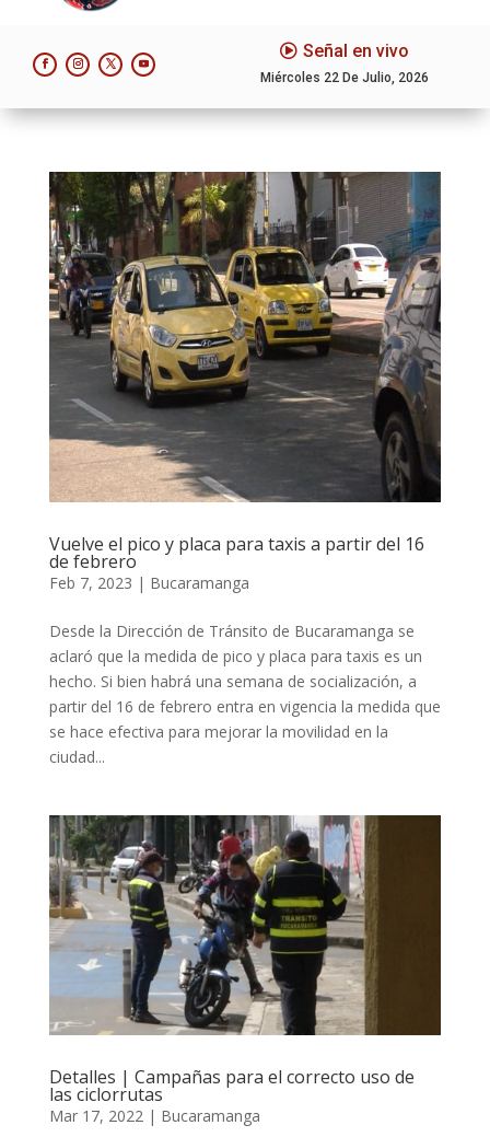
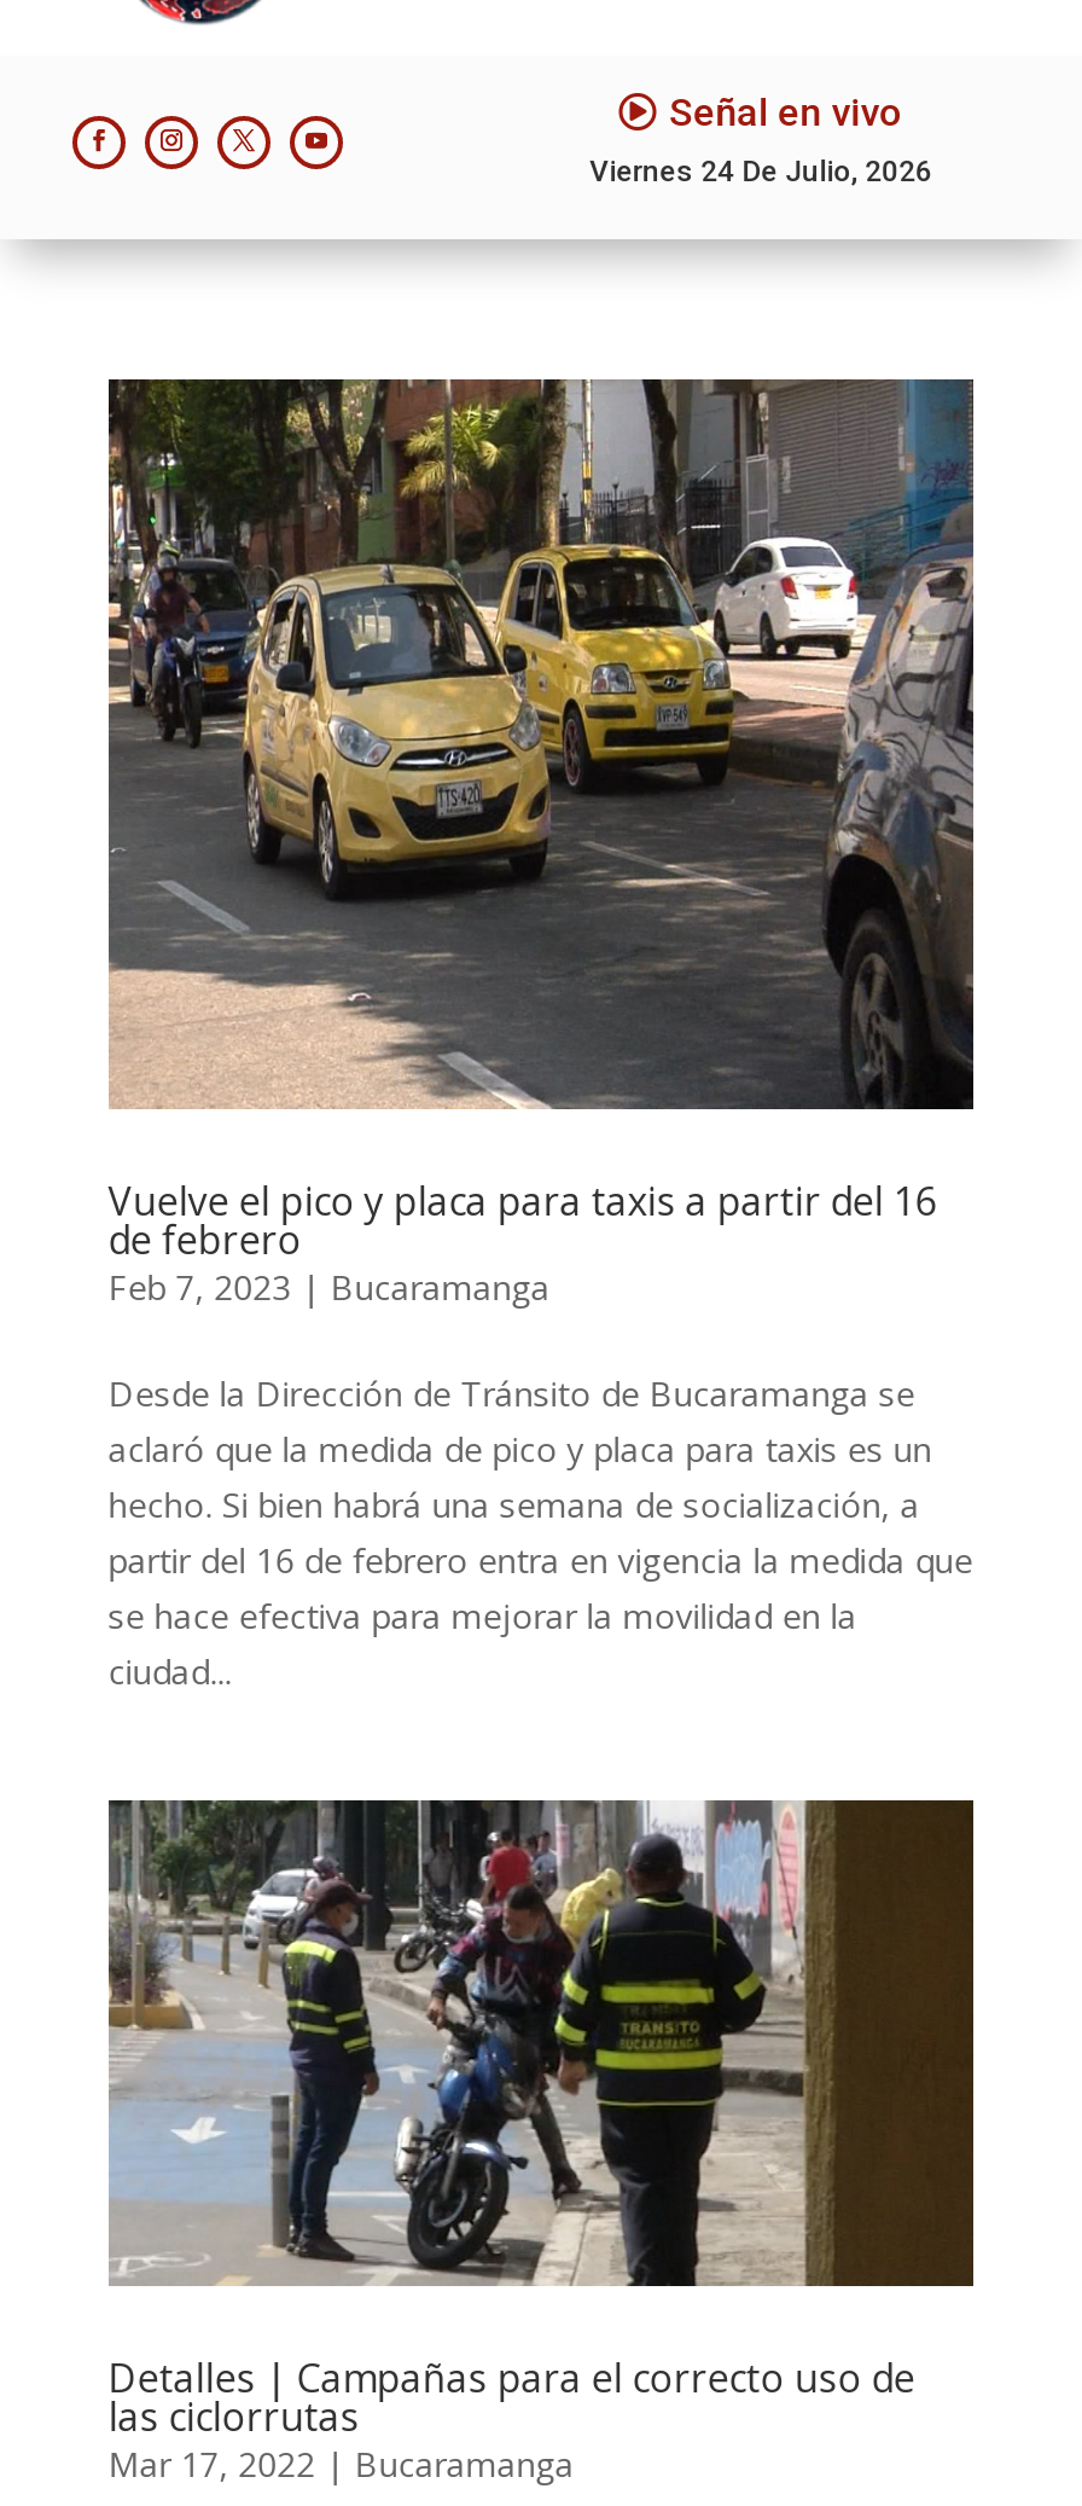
[261,69,429,85] Miércoles 22 De Julio, 2026 -> [590,153,933,187] Viernes 24 De Julio, 2026

